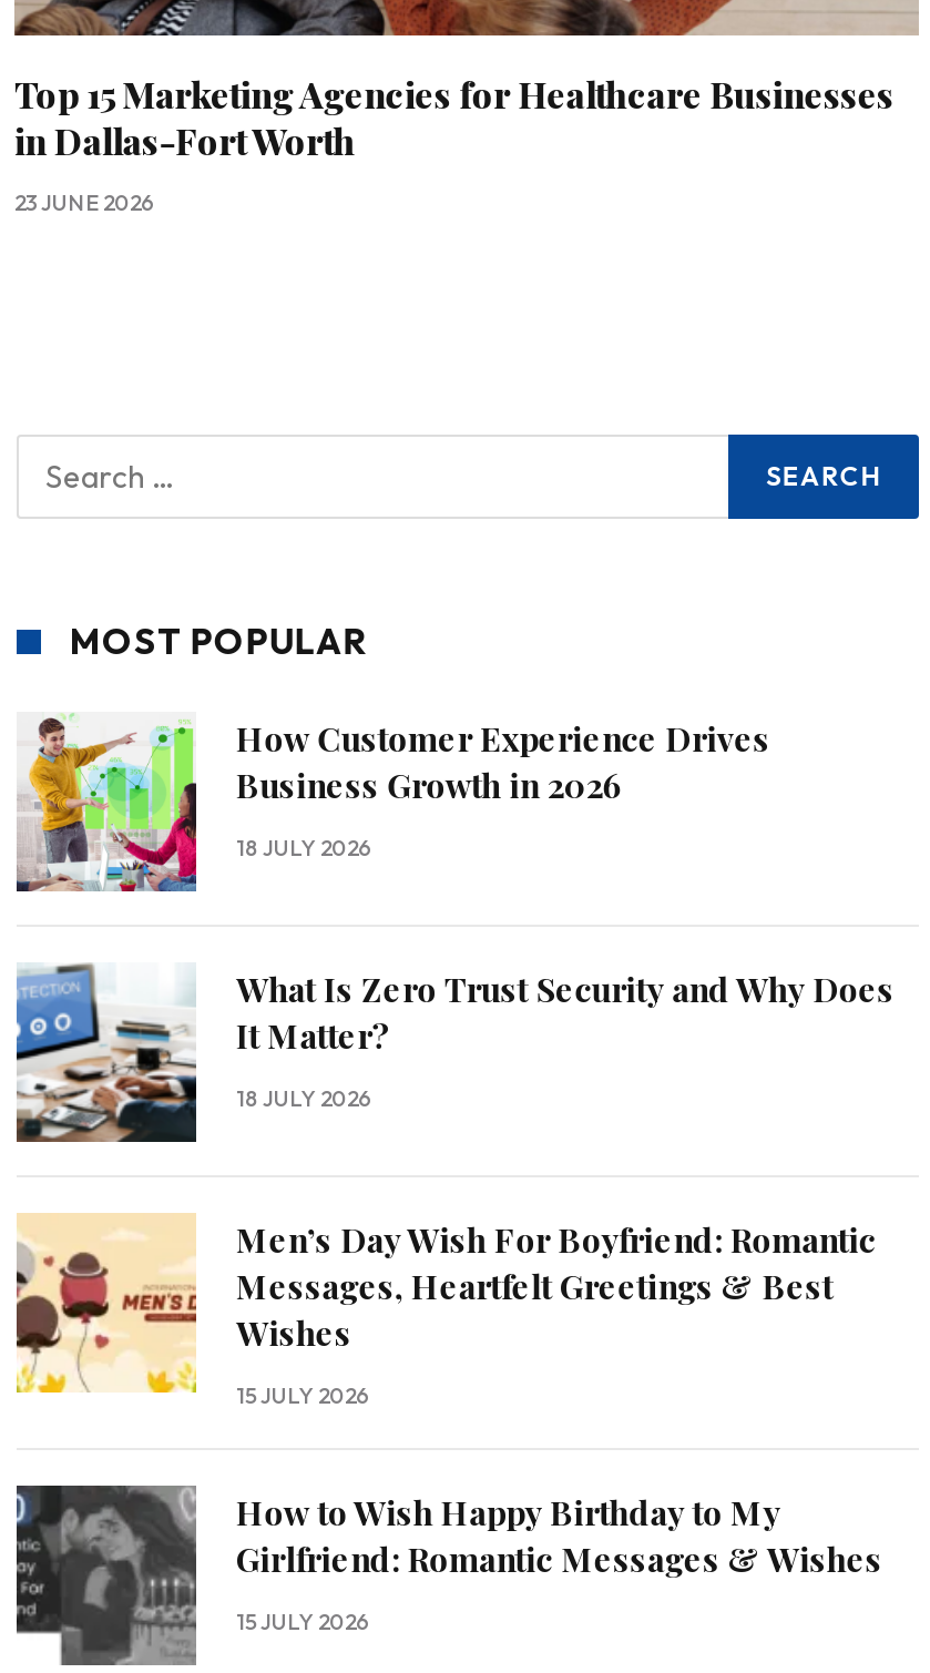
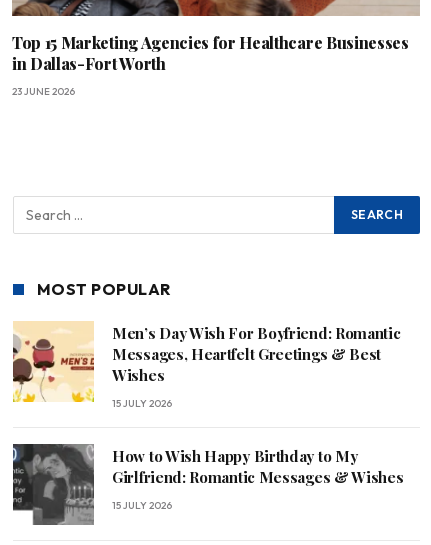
[14,714,895,1114] [image] | How Customer Experience Drives | Business Growth in 2026 | 18 JULY 2026 | What Is Zero Trust Security and Why Does | It Matter? | 18 JULY 2026 -> none
[14,962,196,1144] [image] -> none

